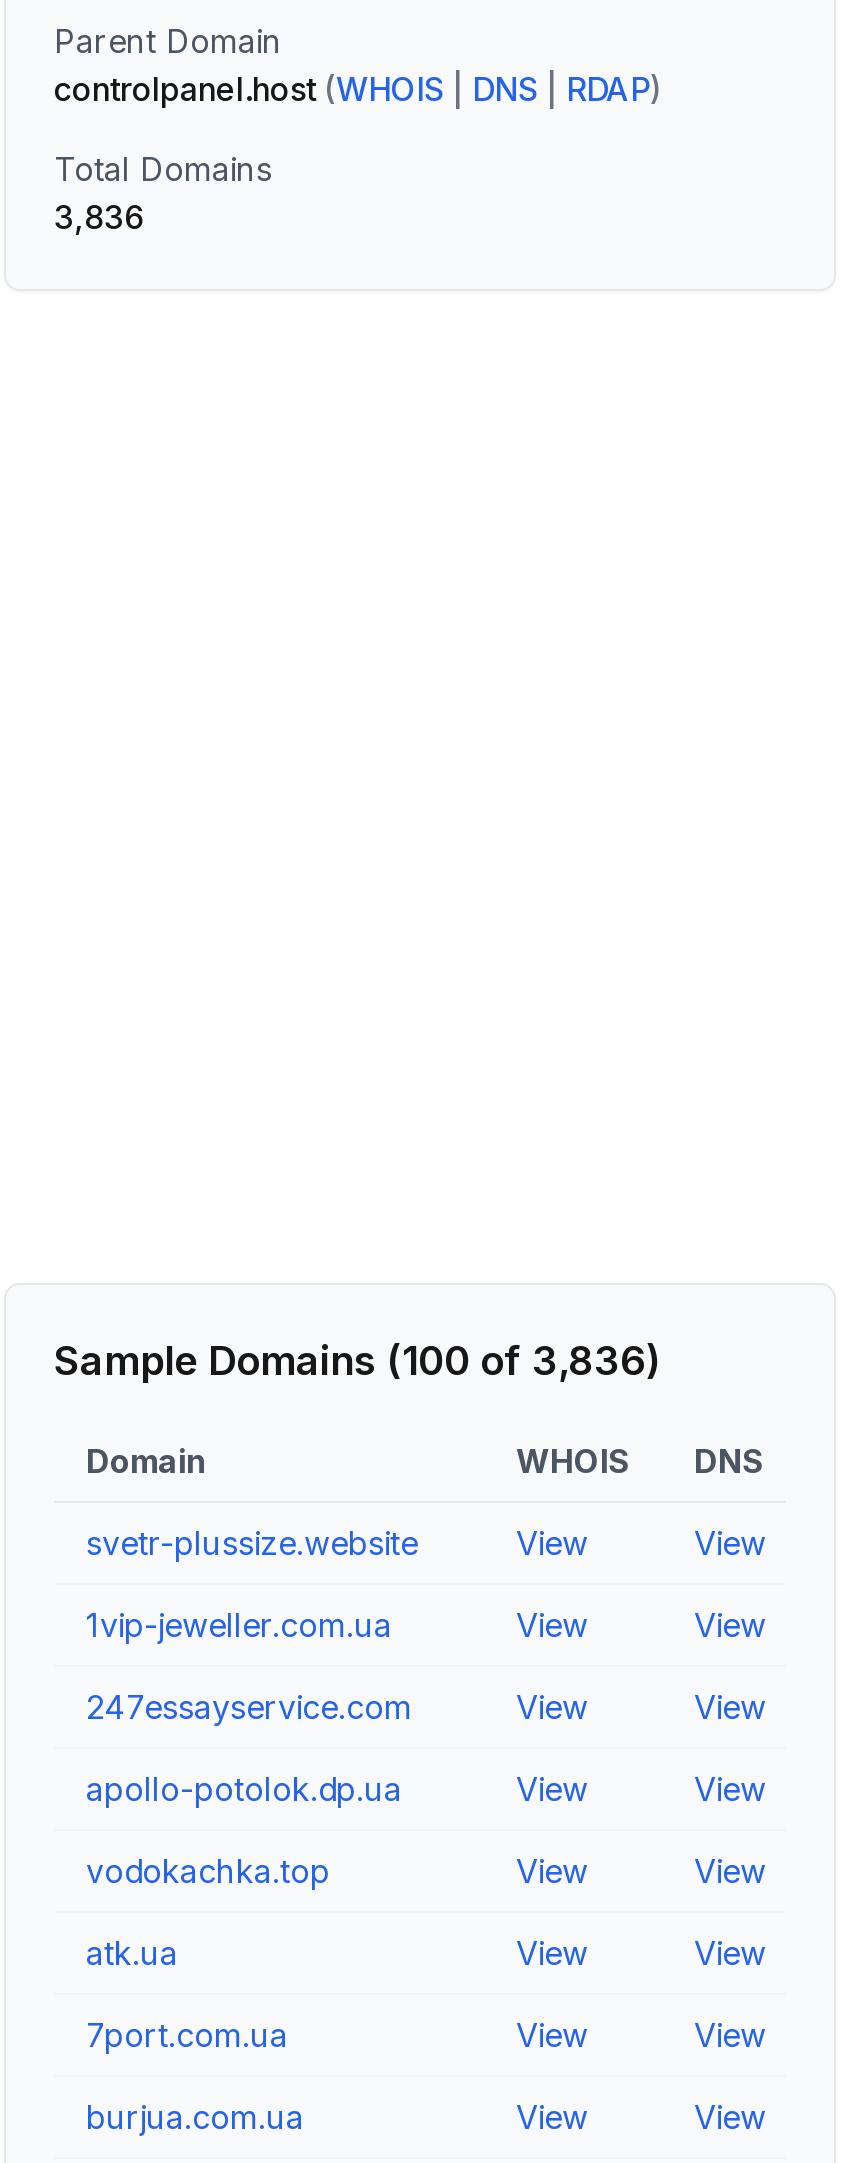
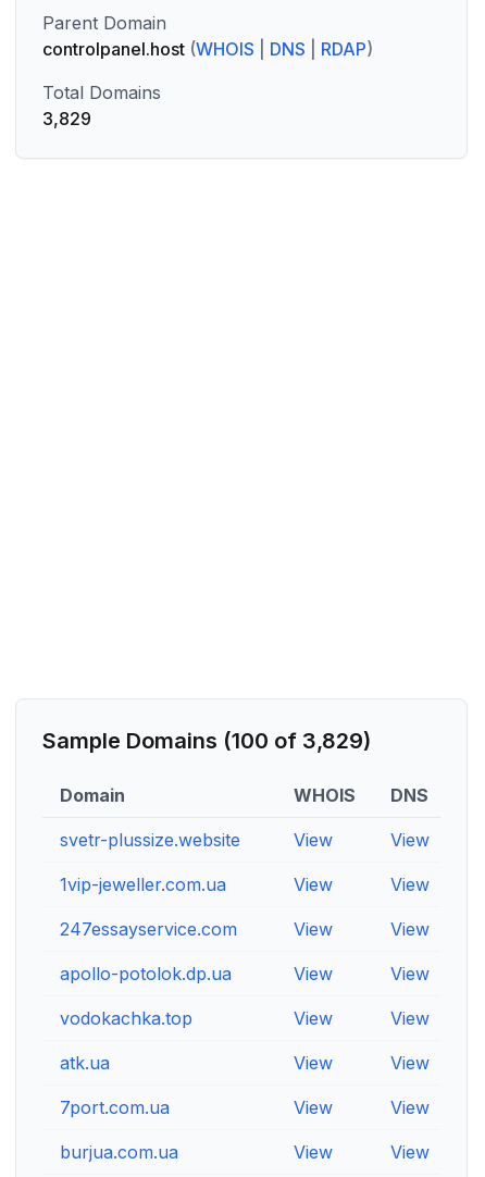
[54,197,144,237] 3,836 -> [42,108,91,129] 3,829
[54,1337,660,1385] Sample Domains (100 of 3,836) -> [42,728,371,754] Sample Domains (100 of 3,829)

